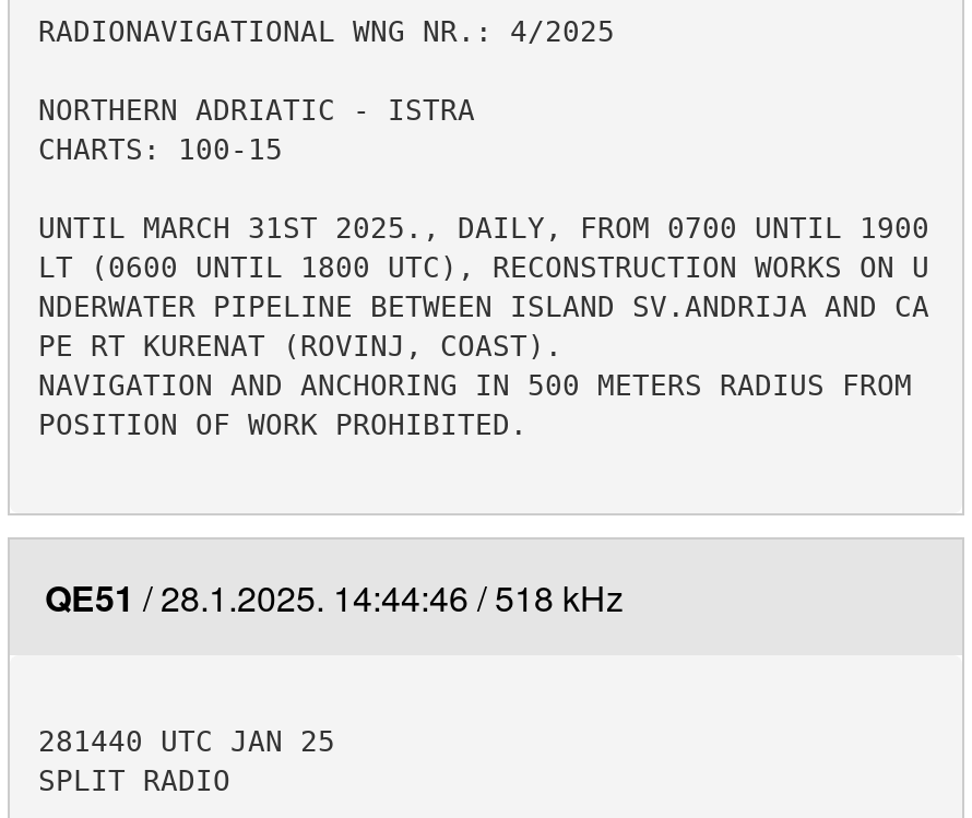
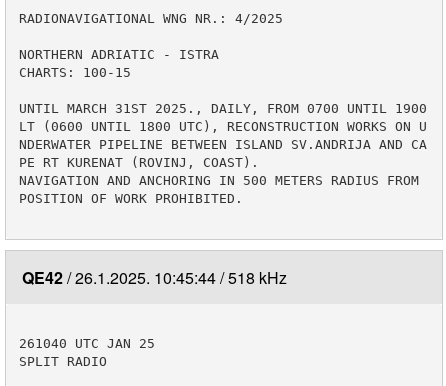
[45,572,624,623] QE51 28.1.2025. 14:44:46 518 kHz -> [22,266,287,289] QE42 26.1.2025. 10:45:44 518 kHz
[38,725,335,758] 281440 UTC JAN 25 -> [19,336,155,351] 261040 UTC JAN 25

